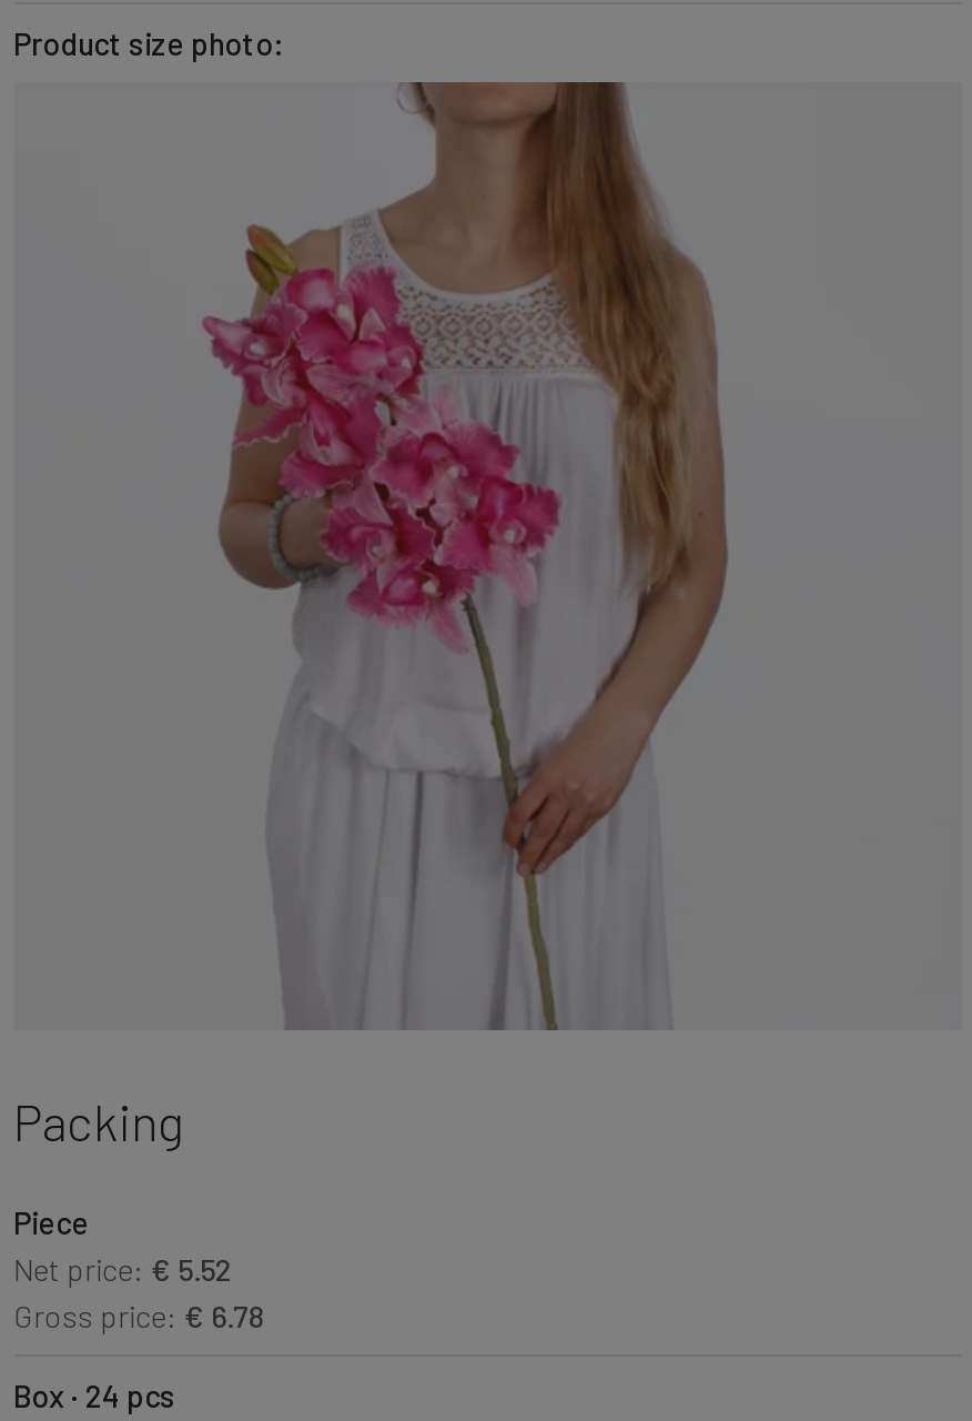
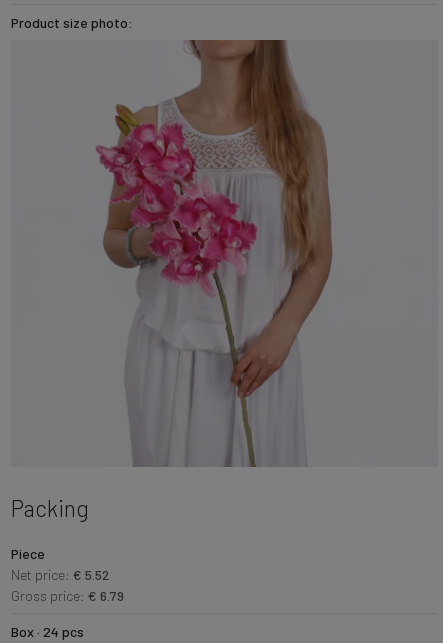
[13,1298,266,1335] Gross price: € 6.78 -> [10,587,123,604] Gross price: € 6.79

